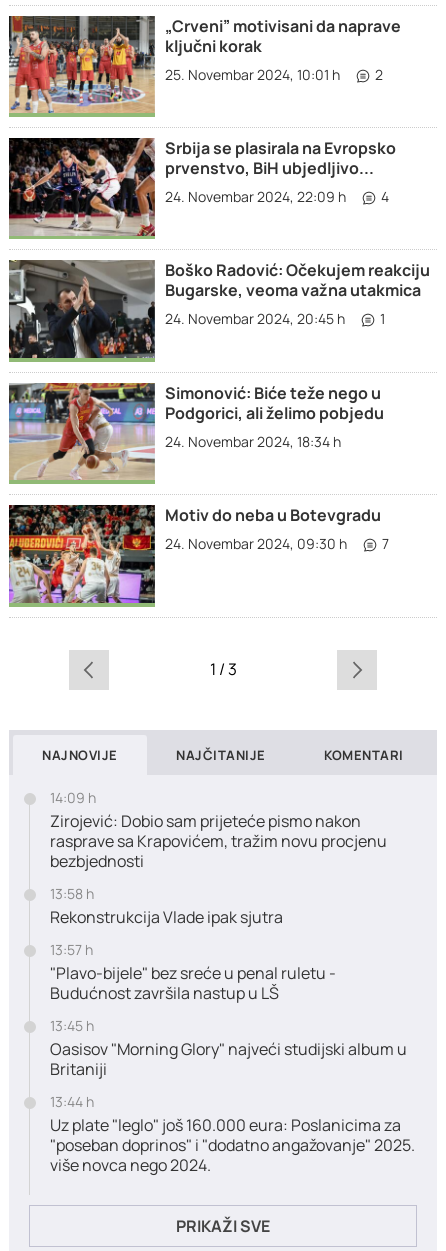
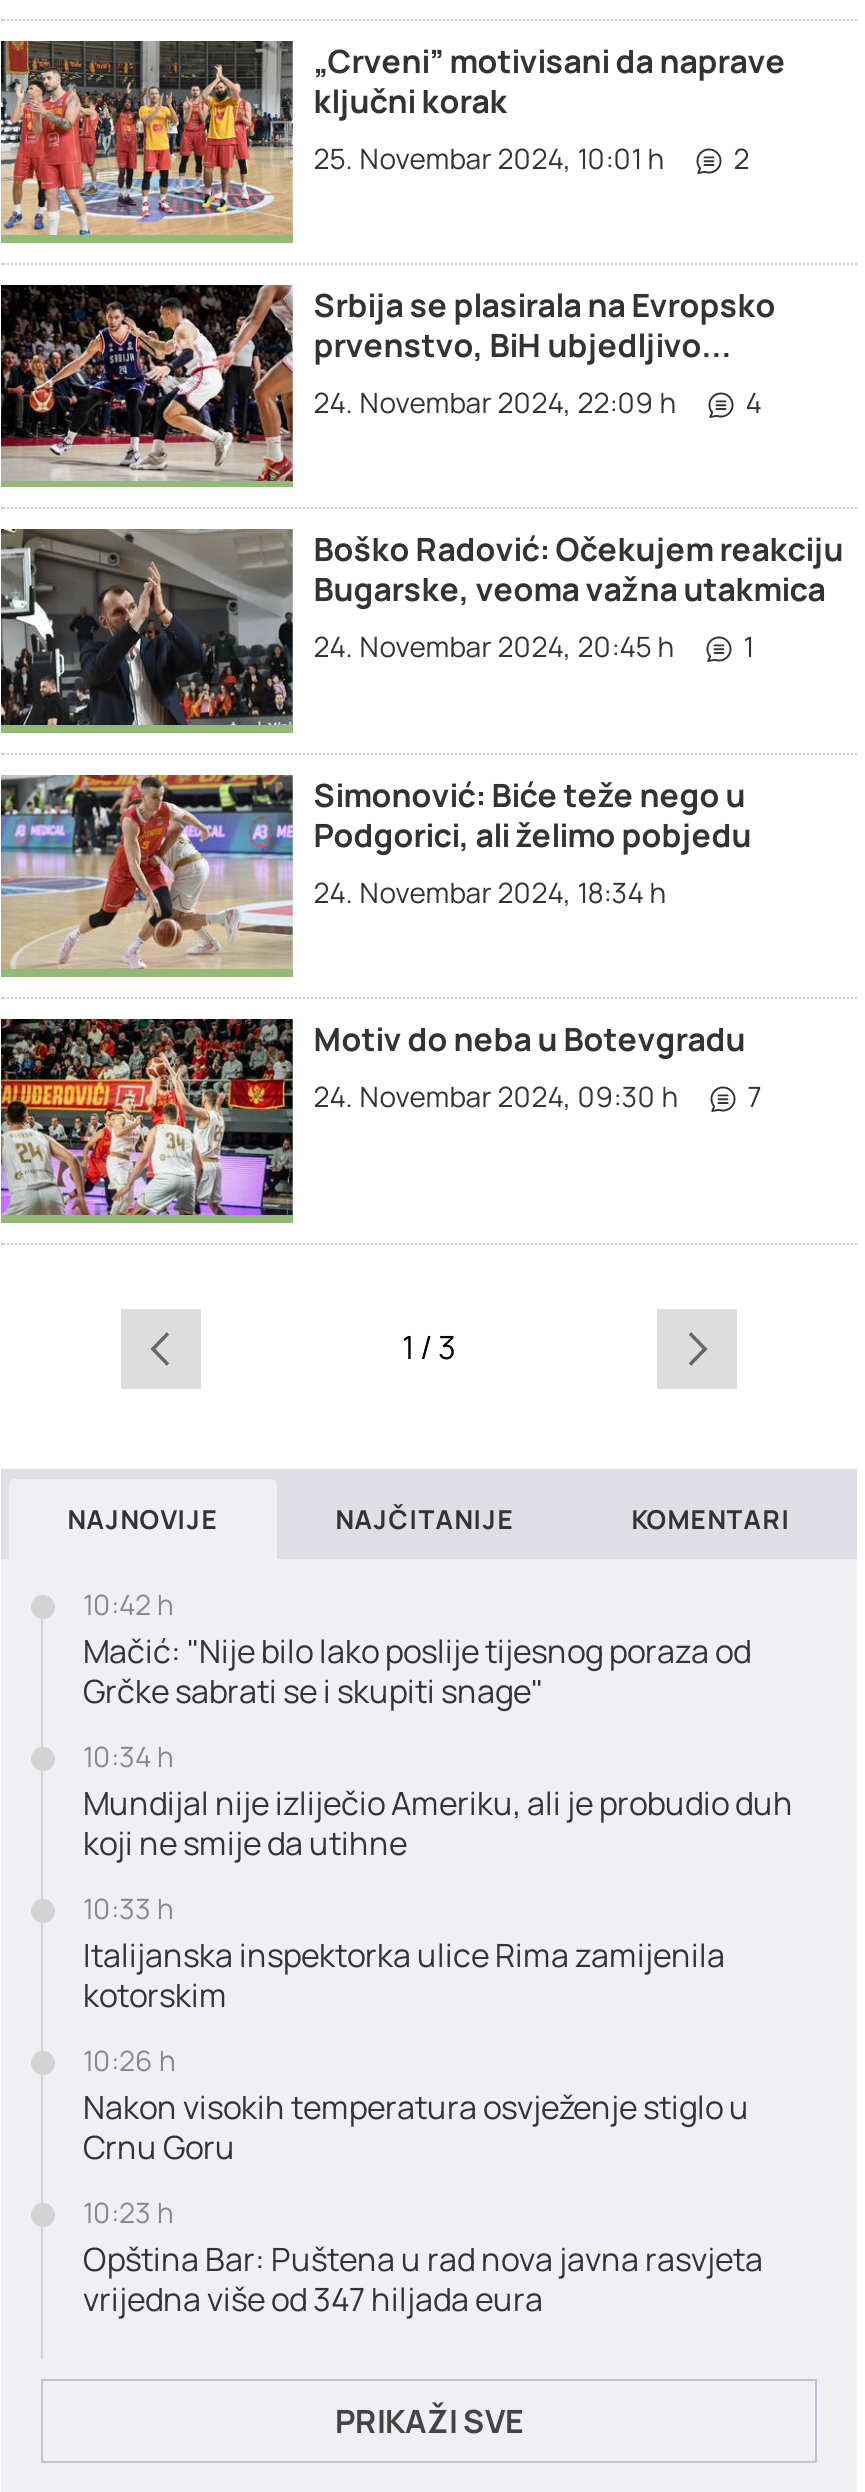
[50,788,96,807] 14:09 h -> [83,1584,173,1622] 10:42 h
[50,810,387,872] Zirojević: Dobio sam prijeteće pismo nakon | rasprave sa Krapovićem, tražim novu procjenu | bezbjednosti -> [83,1628,751,1712] Mačić: "Nije bilo lako poslije tijesnog poraza od | Grčke sabrati se i skupiti snage"
[50,884,94,903] 13:58 h -> [83,1736,173,1774] 10:34 h
[50,906,283,928] Rekonstrukcija Vlade ipak sjutra -> [83,1780,793,1864] Mundijal nije izliječio Ameriku, ali je probudio duh | koji ne smije da utihne
[50,940,93,959] 13:57 h -> [83,1888,173,1926] 10:33 h
[50,962,336,1004] "Plavo-bijele" bez sreće u penal ruletu - | Budućnost završila nastup u LŠ -> [83,1932,725,2016] Italijanska inspektorka ulice Rima zamijenila | kotorskim
[50,1016,94,1035] 13:45 h -> [83,2040,175,2078] 10:26 h
[50,1038,407,1080] Oasisov "Morning Glory" najveći studijski album u | Britaniji -> [83,2084,749,2168] Nakon visokih temperatura osvježenje stiglo u | Crnu Goru
[50,1092,94,1111] 13:44 h -> [83,2192,173,2230] 10:23 h
[50,1114,415,1176] Uz plate "leglo" još 160.000 eura: Poslanicima za | "poseban doprinos" i "dodatno angažovanje" 2025. | više novca nego 2024. -> [83,2236,763,2320] Opština Bar: Puštena u rad nova javna rasvjeta | vrijedna više od 347 hiljada eura

